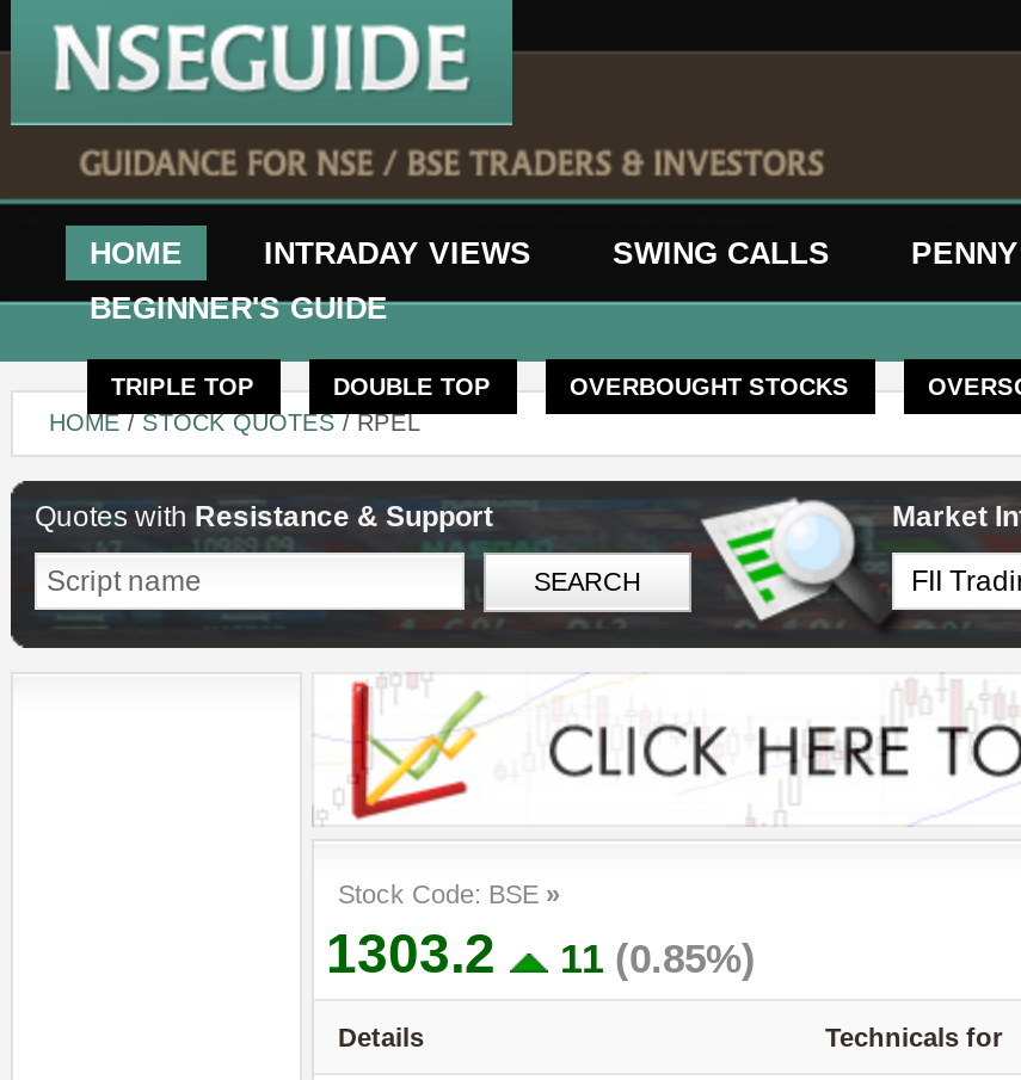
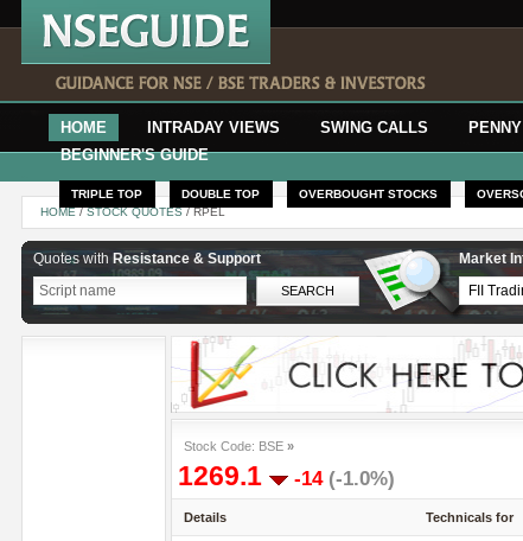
[326,922,496,985] 1303.2 -> [178,460,262,491] 1269.1
[548,937,756,982] 11 (0.85%) -> [288,467,395,490] -14 (-1.0%)

